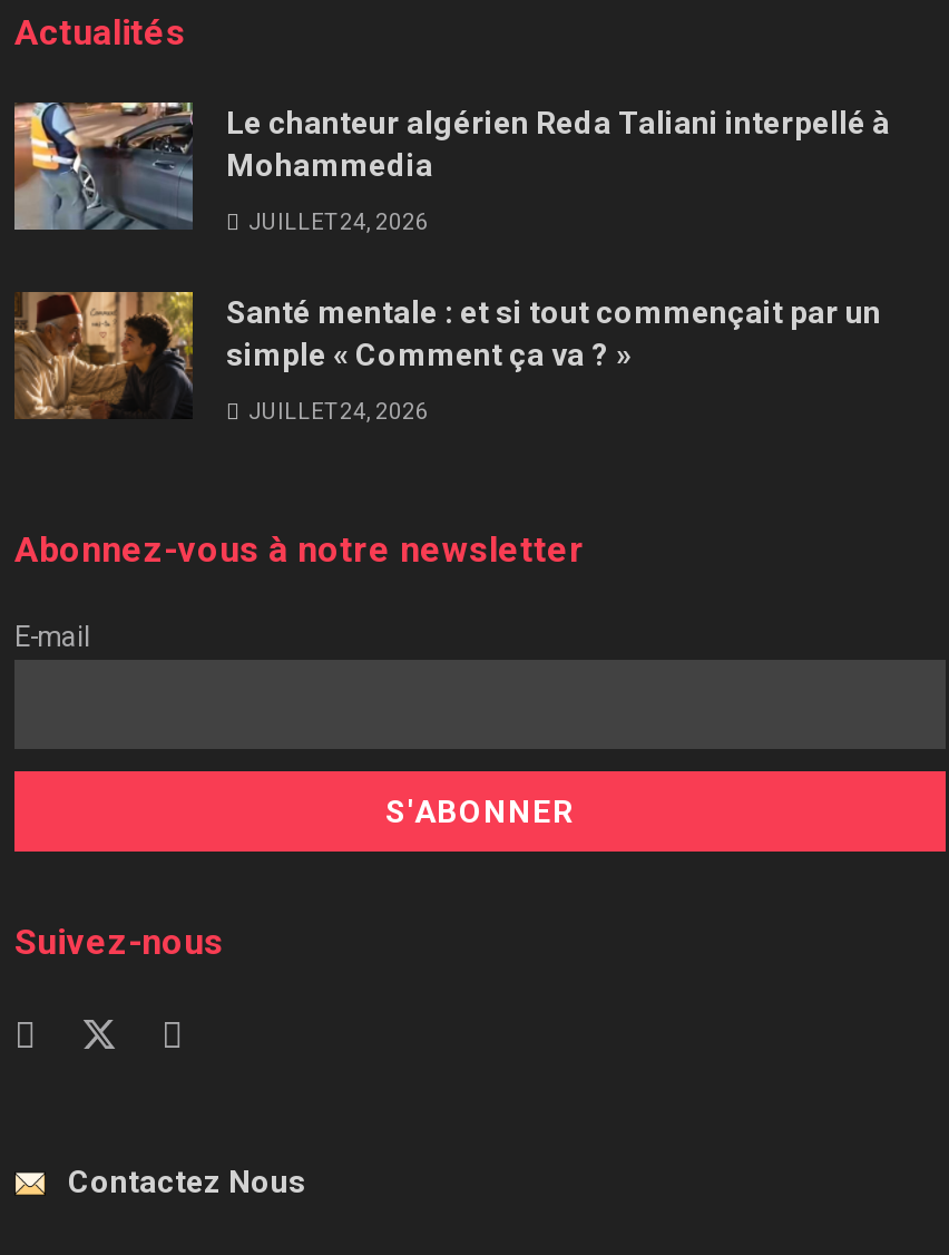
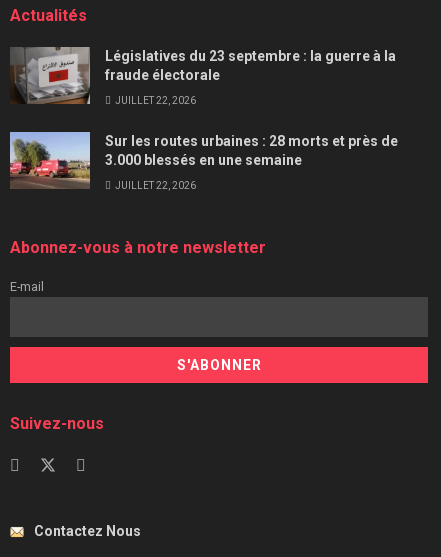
[12,103,890,232] [image] | Le chanteur algérien Reda Taliani interpellé à | Mohammedia -> [10,47,396,105] [image] | Législatives du 23 septembre : la guerre à la | fraude électorale
[244,210,429,234] JUILLET 24, 2026 -> [113,95,196,106] JUILLET 22, 2026
[12,290,881,419] [image] | Santé mentale : et si tout commençait par un | simple « Comment ça va ? » -> [9,131,398,189] [image] | Sur les routes urbaines : 28 morts et près de | 3.000 blessés en une semaine
[244,399,429,424] JUILLET 24, 2026 -> [113,180,196,191] JUILLET 22, 2026

